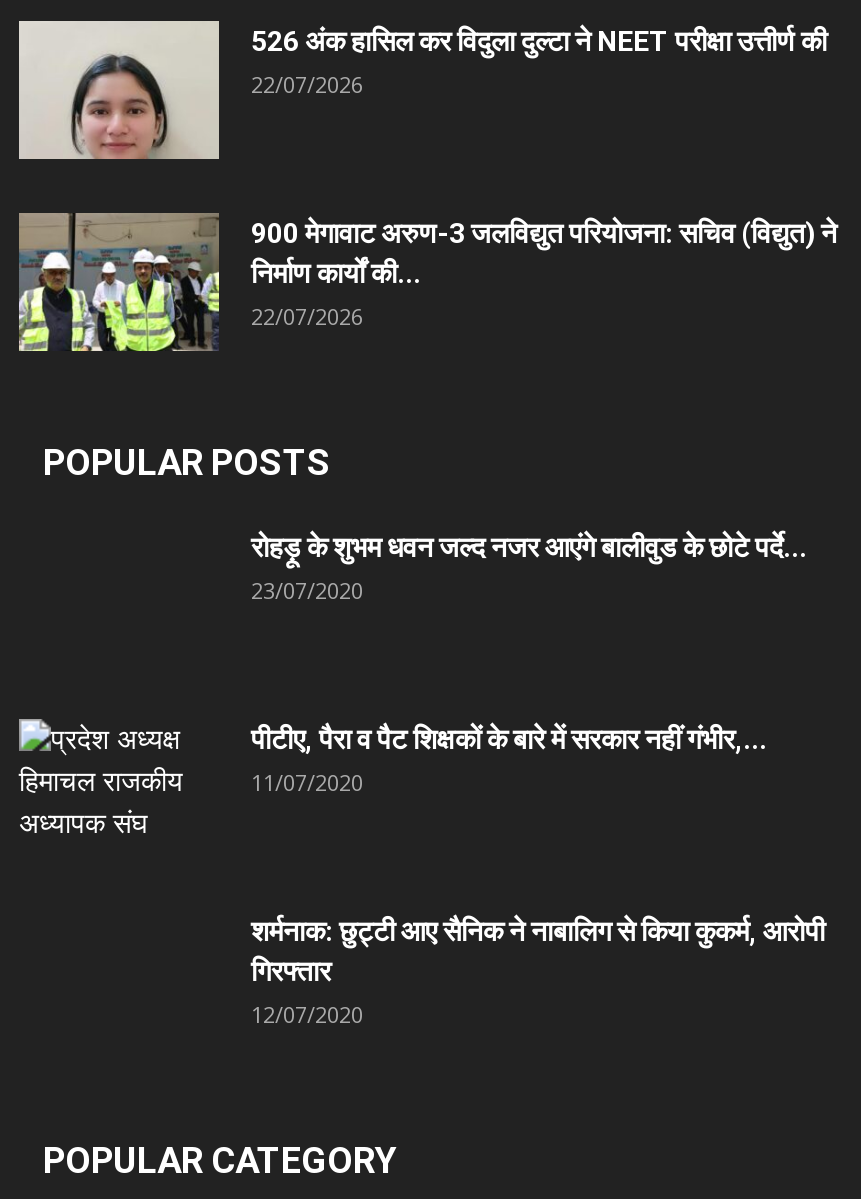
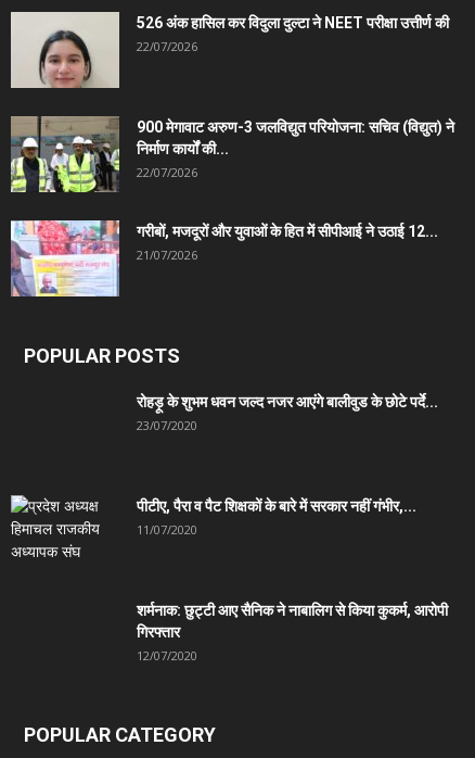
none -> [10,219,438,298] [image] | गरीबों, मजदूरों और युवाओं के हित में सीपीआई ने उठाई 12... | 21/07/2026

